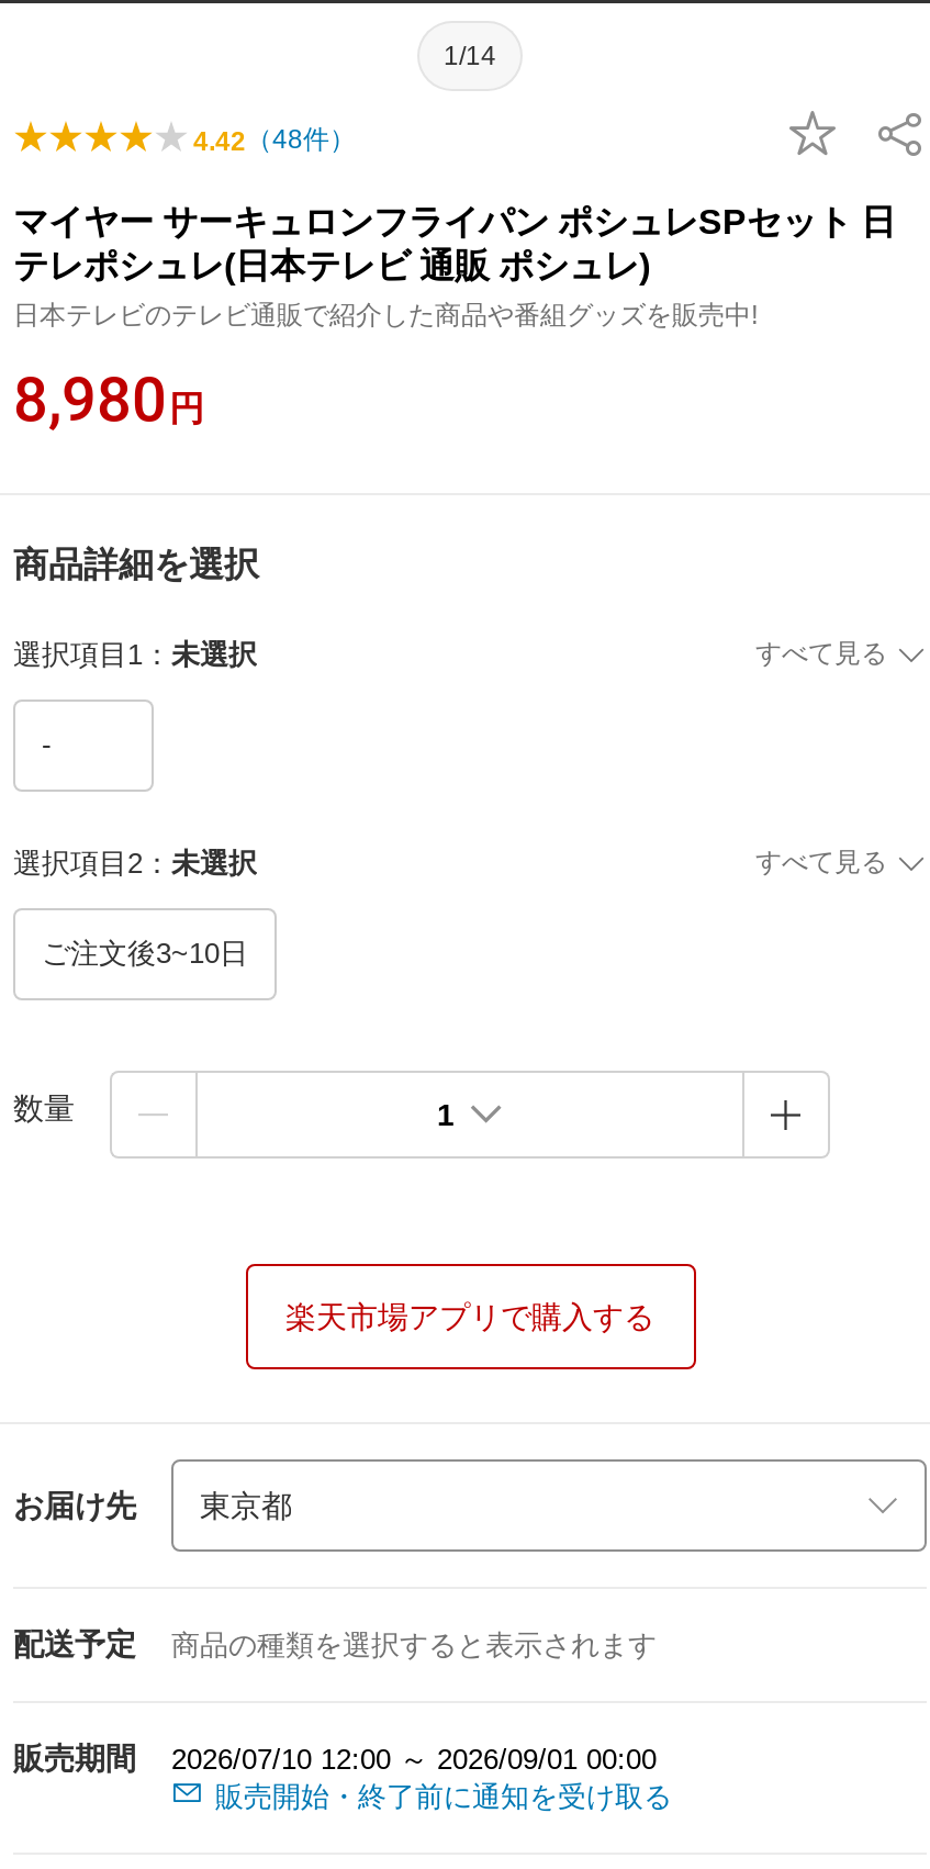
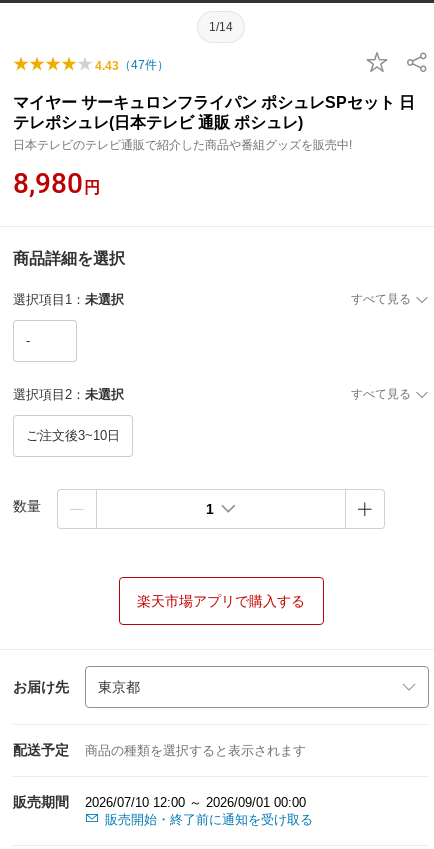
[193,124,356,157] 4.42（48件） -> [95,58,169,73] 4.43（47件）

